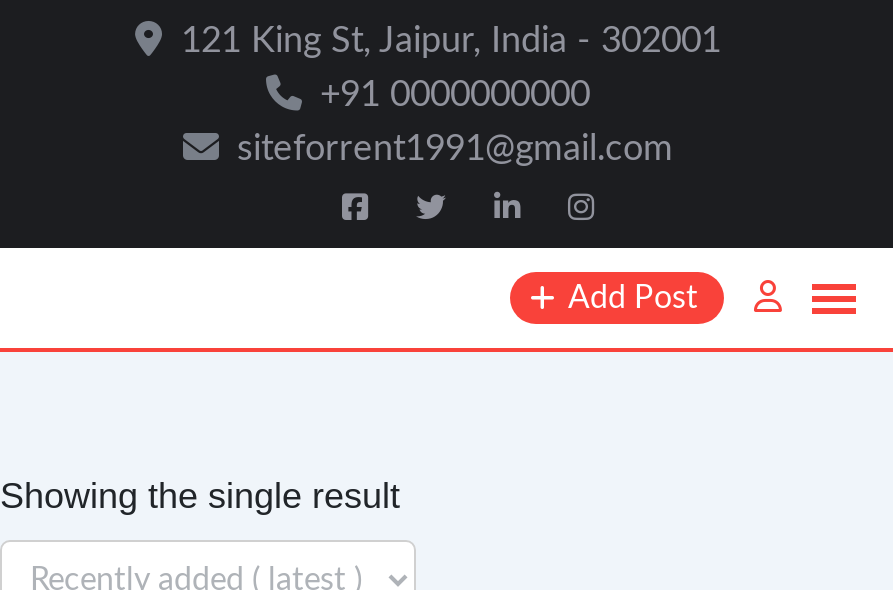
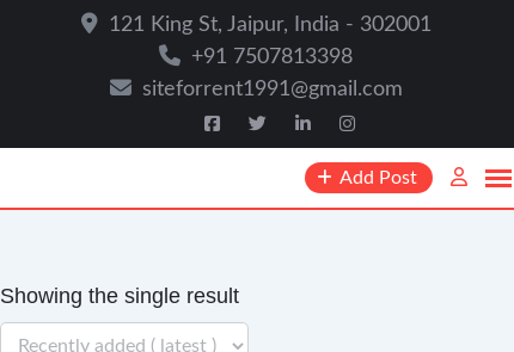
[320,78,590,114] +91 0000000000 -> [191,47,353,68] +91 7507813398

